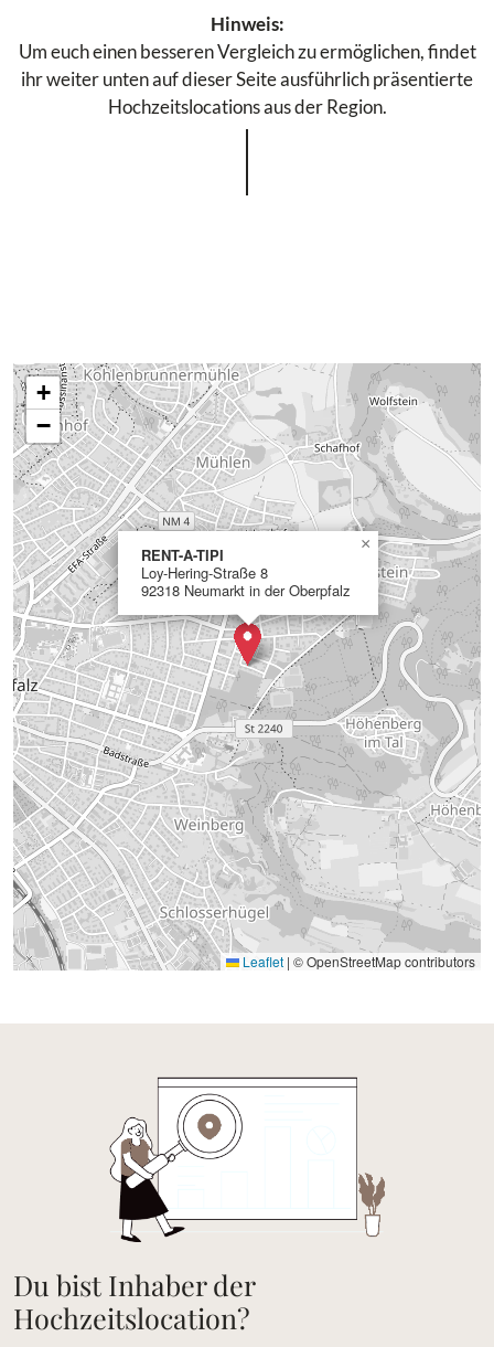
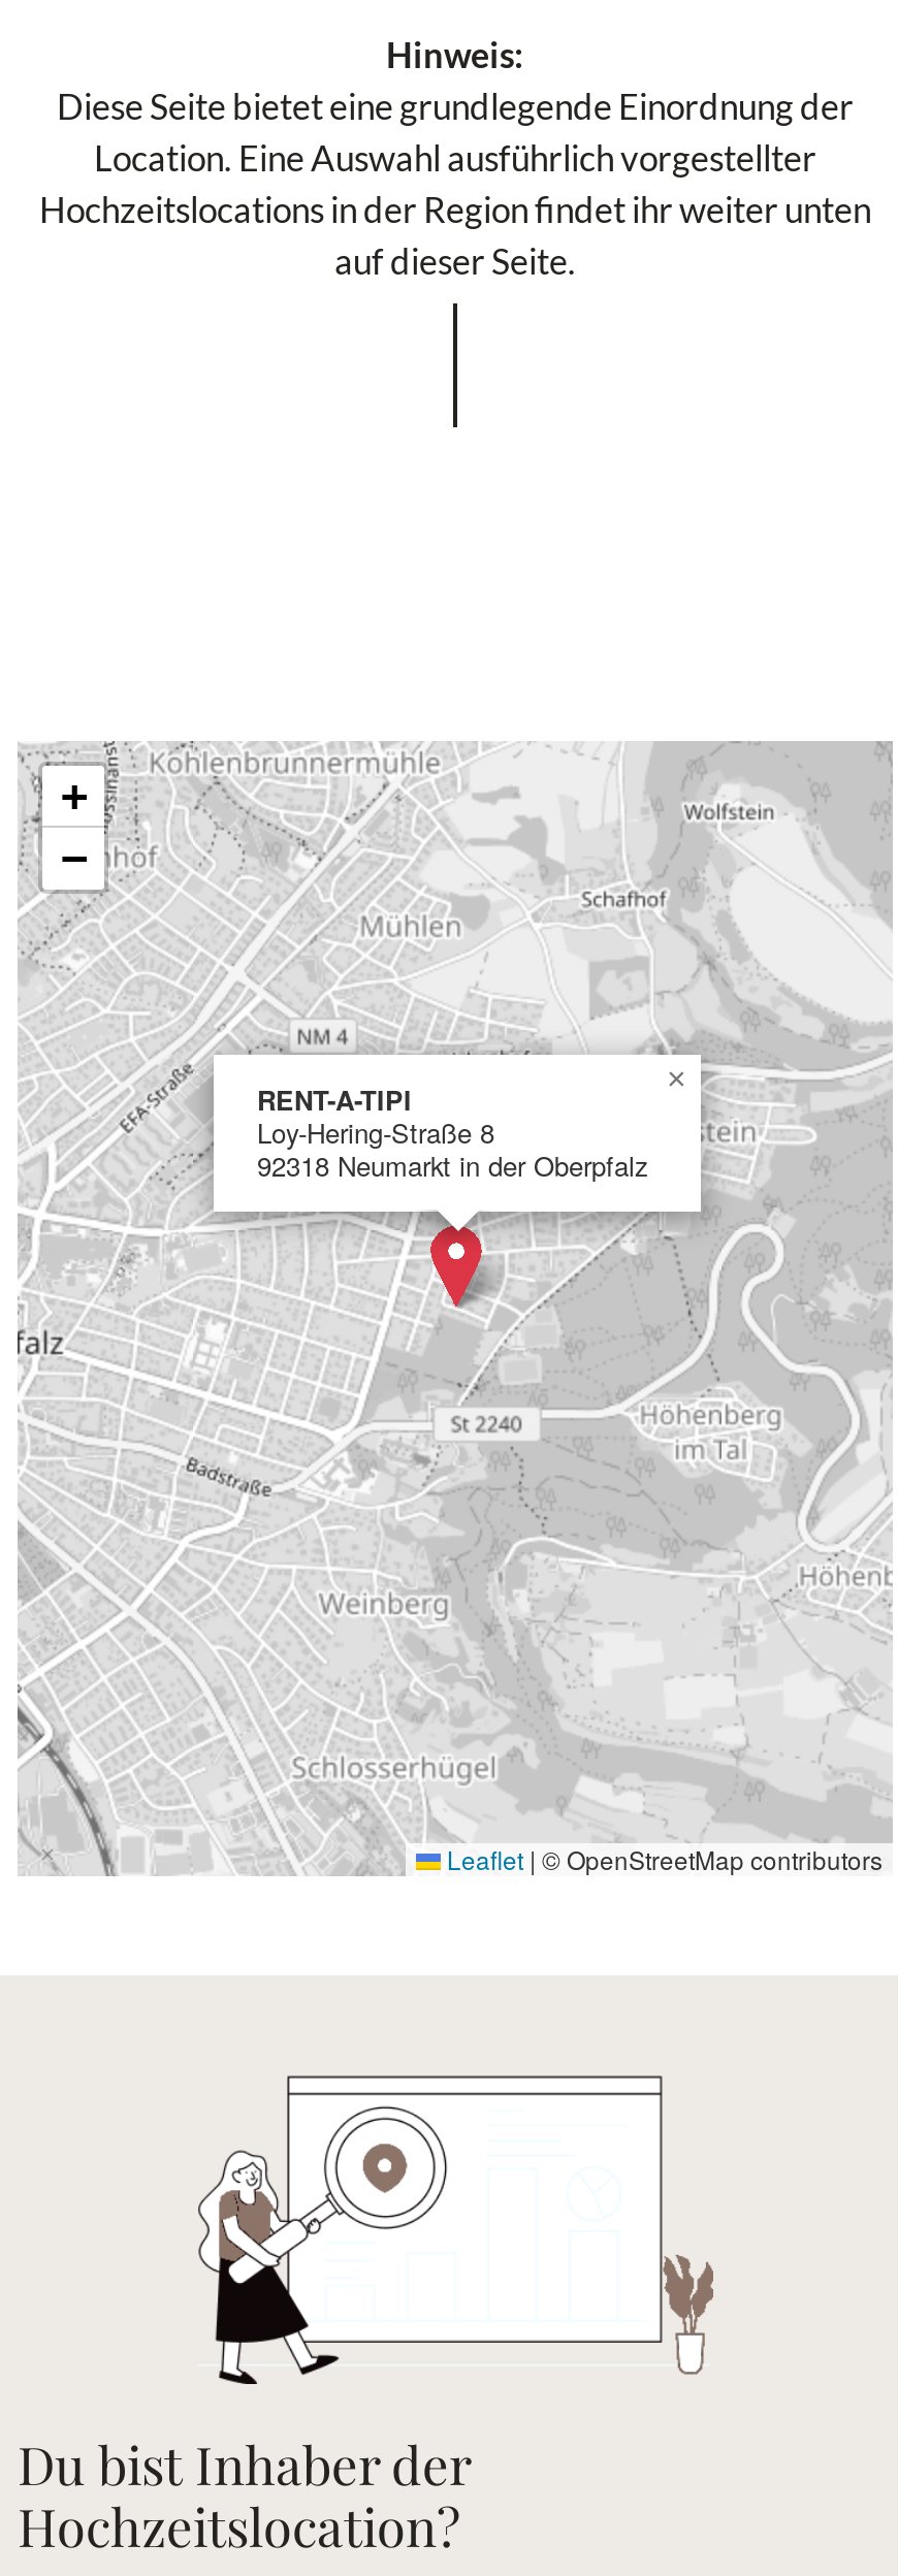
[18,40,476,118] Um euch einen besseren Vergleich zu ermöglichen, findet | ihr weiter unten auf dieser Seite ausführlich präsentierte | Hochzeitslocations aus der Region. -> [39,85,871,283] Diese Seite bietet eine grundlegende Einordnung der | Location. Eine Auswahl ausführlich vorgestellter | Hochzeitslocations in der Region findet ihr weiter unten | auf dieser Seite.

